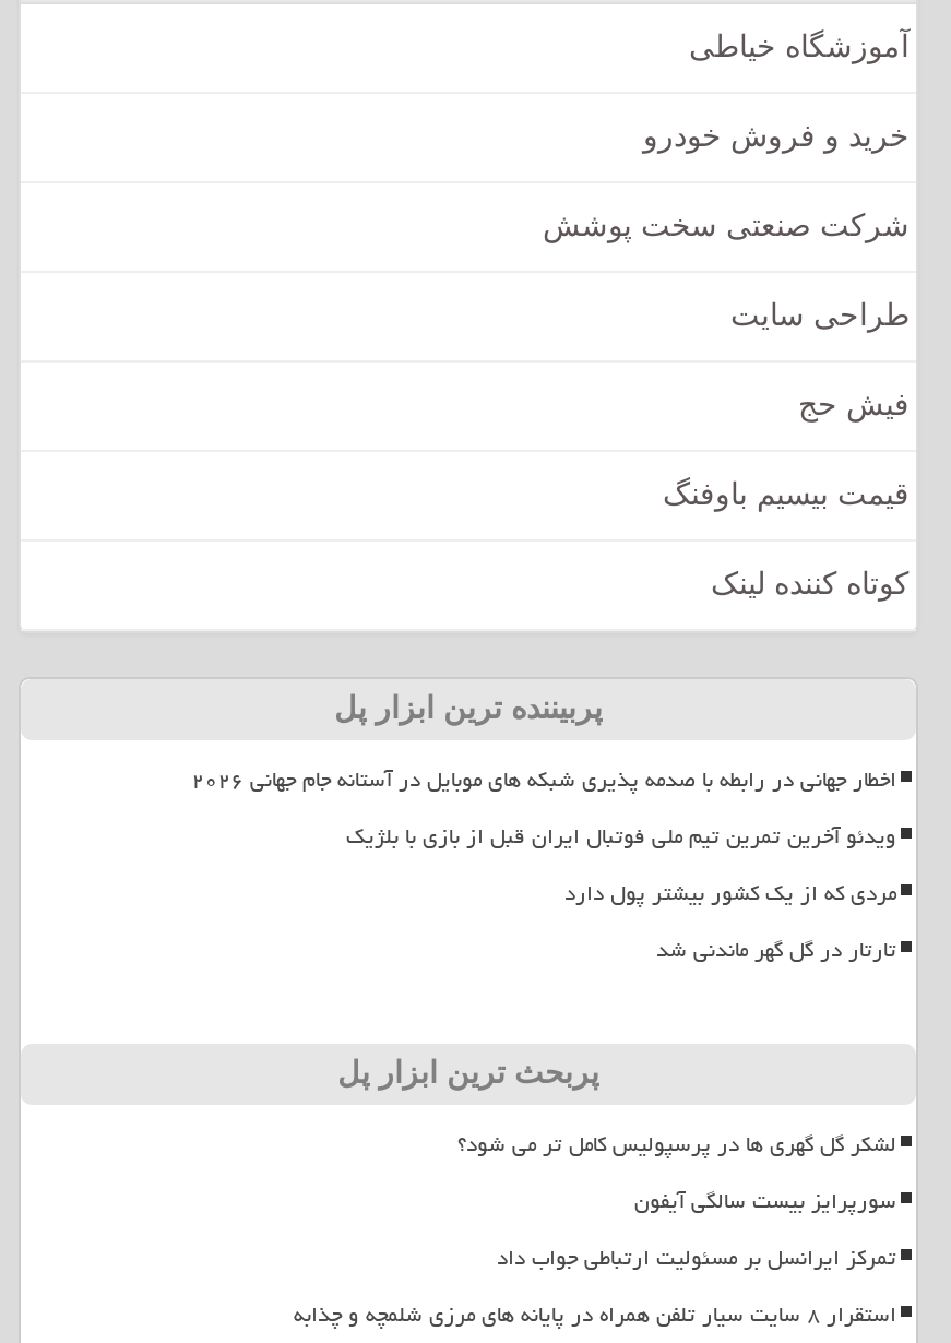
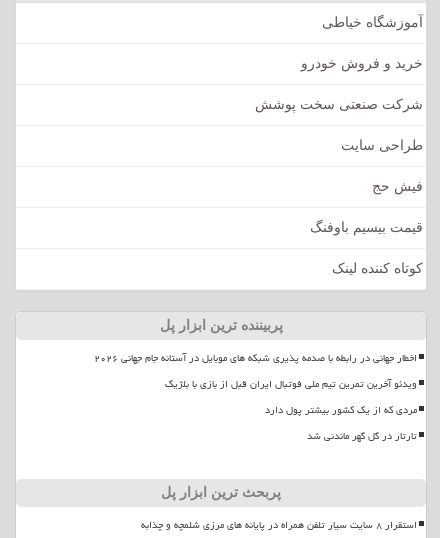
[457,1121,896,1279] لشکر گل گهری ها در پرسپولیس کامل تر می شود؟ | سورپرایز بیست سالگی آیفون | تمرکز ایرانسل بر مسئولیت ارتباطی جواب داد -> none

